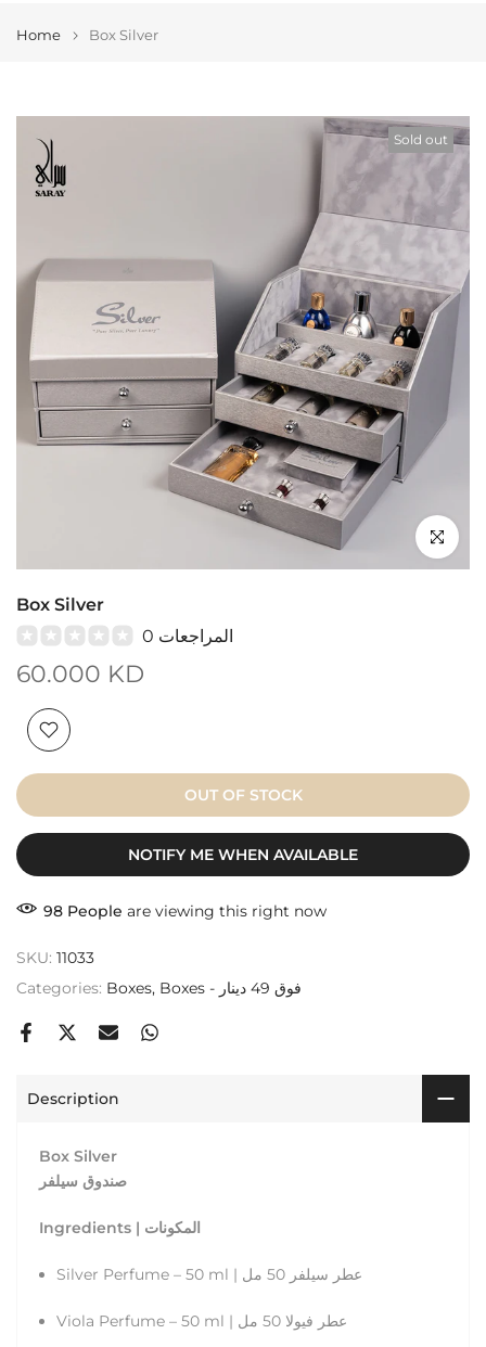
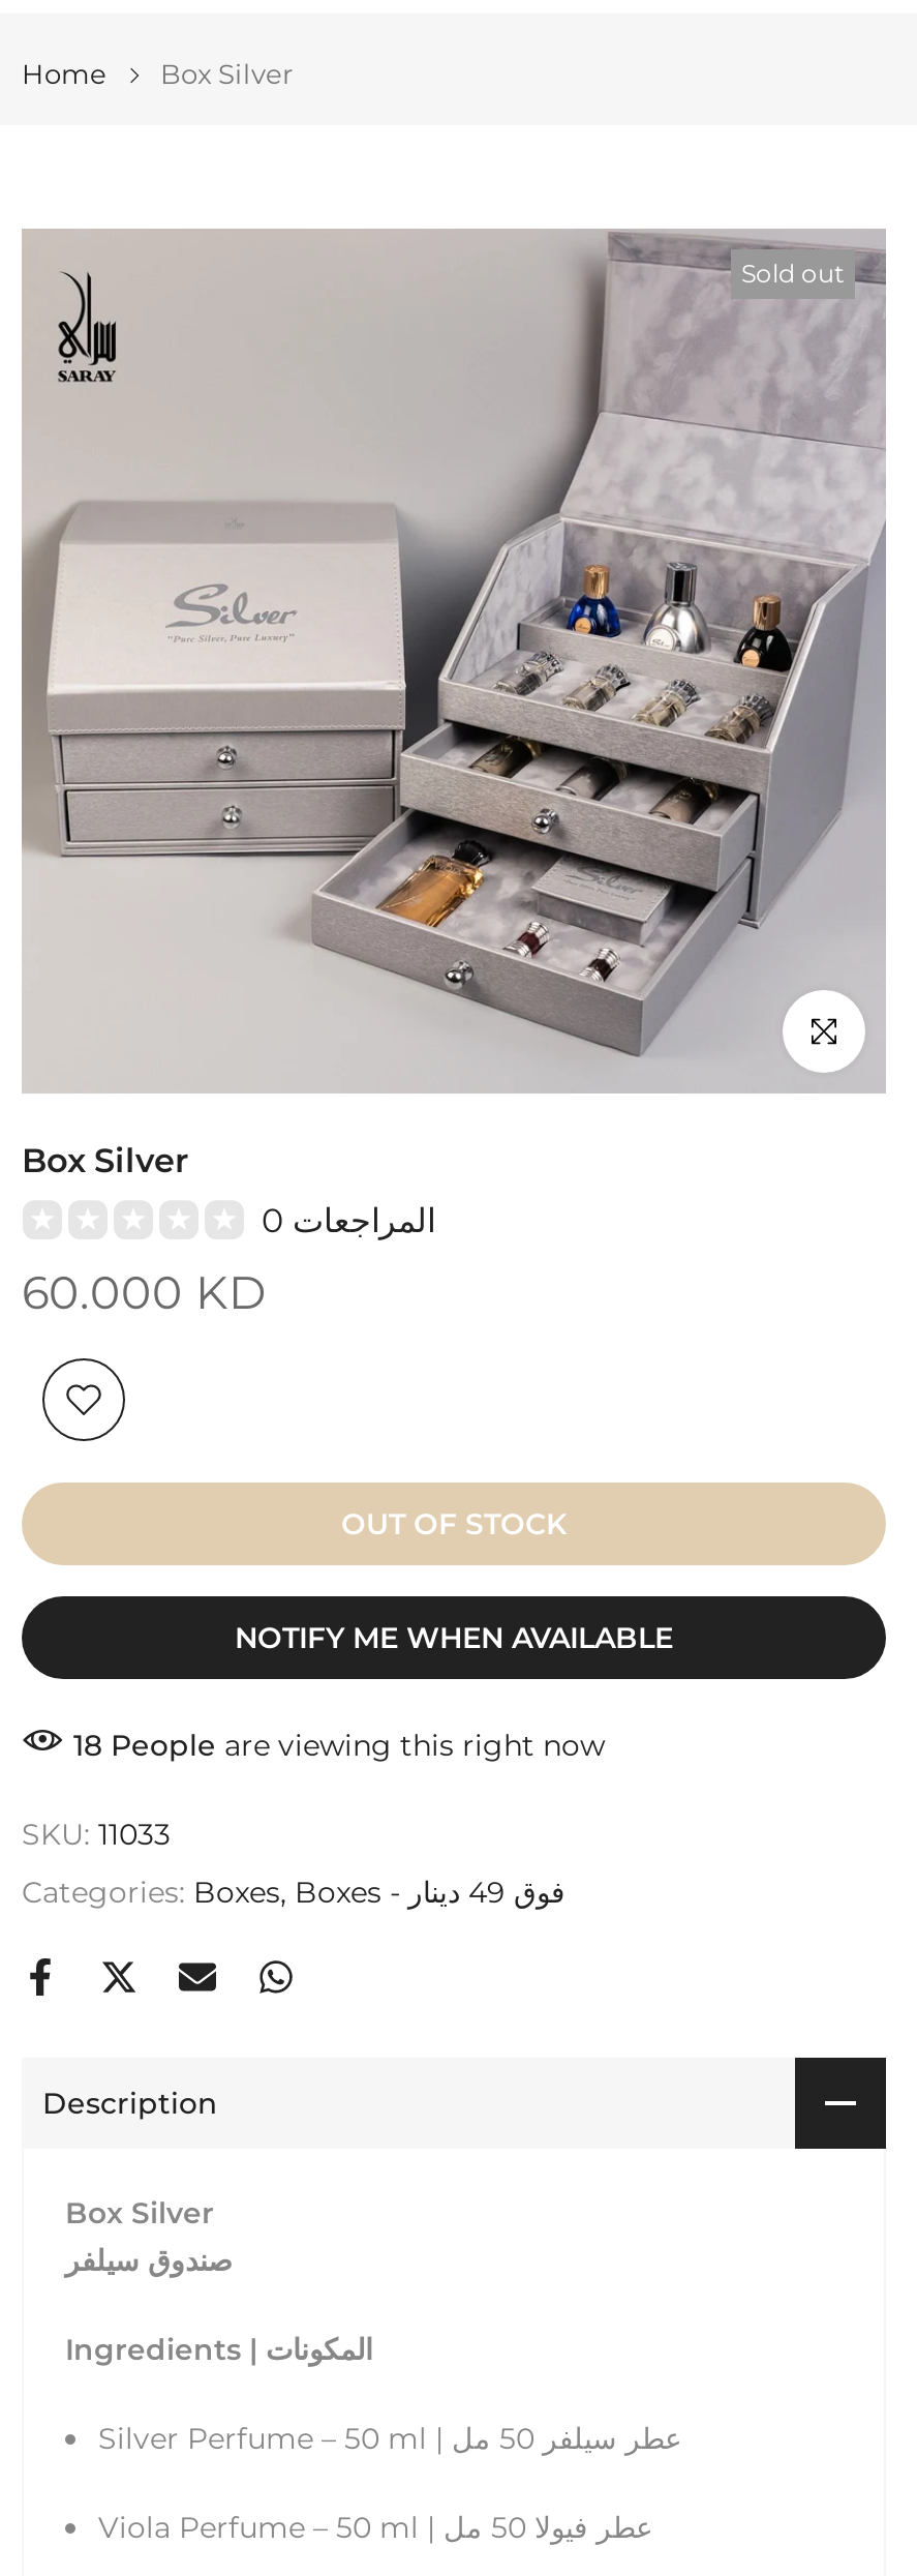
[43,901,327,921] 98 People are viewing this right now -> [73,1727,605,1764] 18 People are viewing this right now

